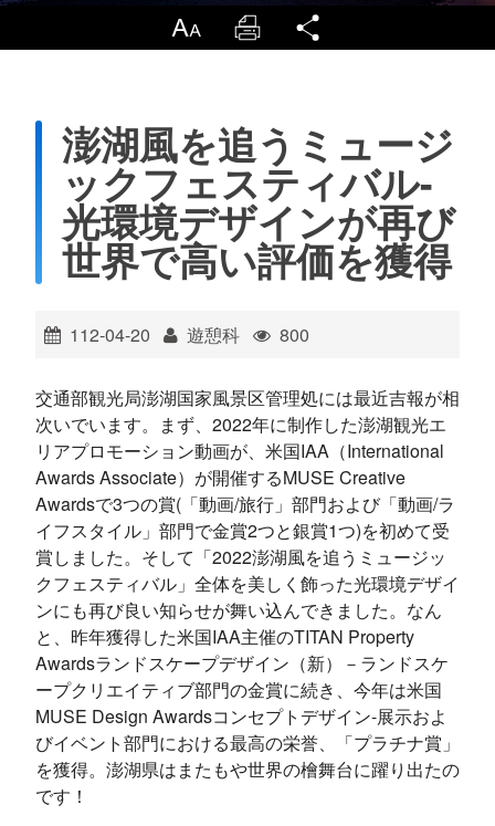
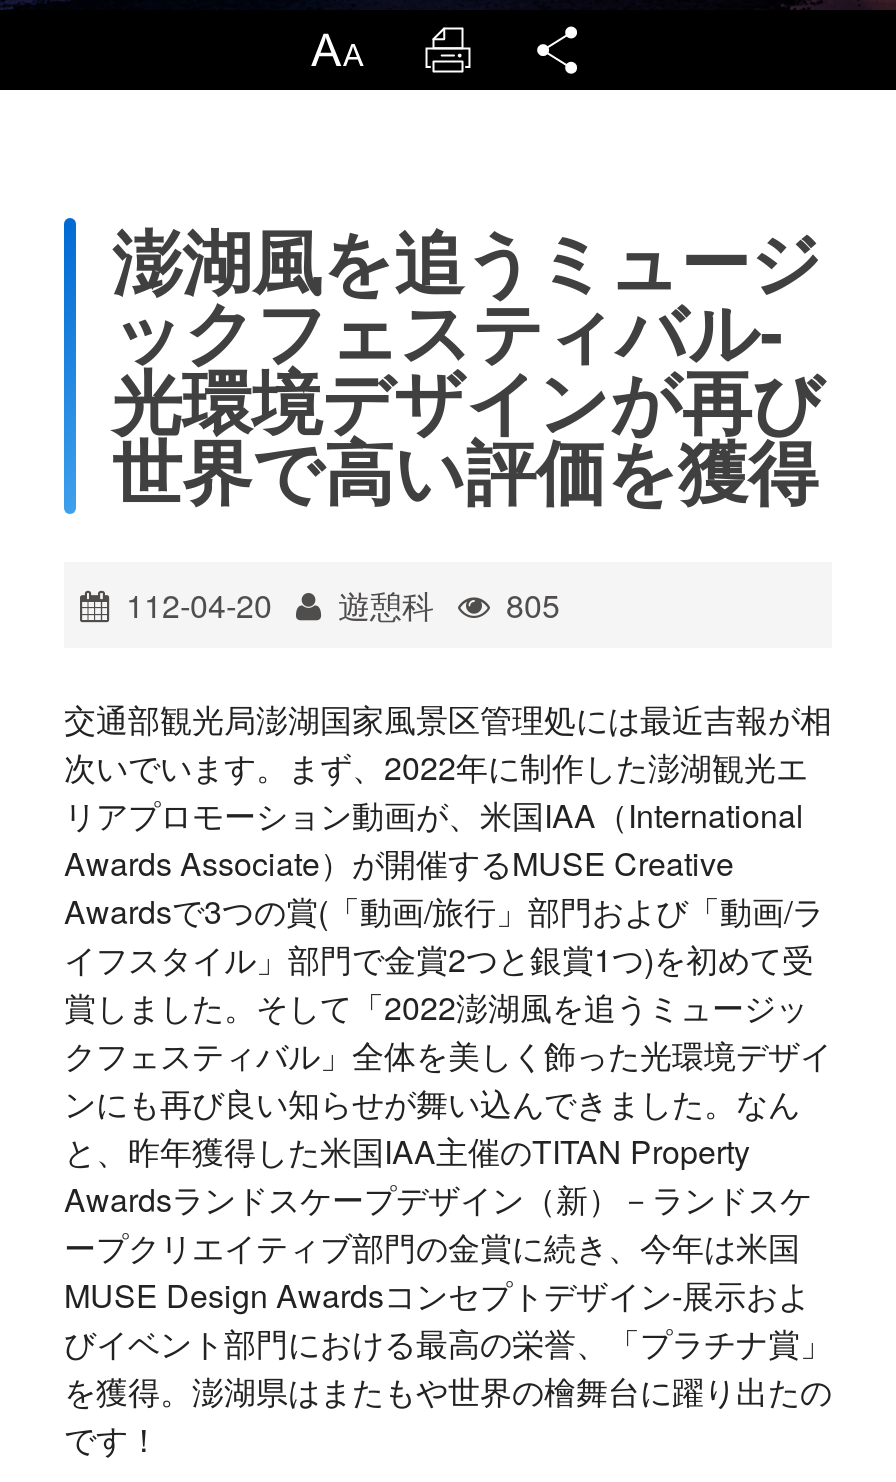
[275,322,309,347] 800 -> [498,582,560,628] 805

